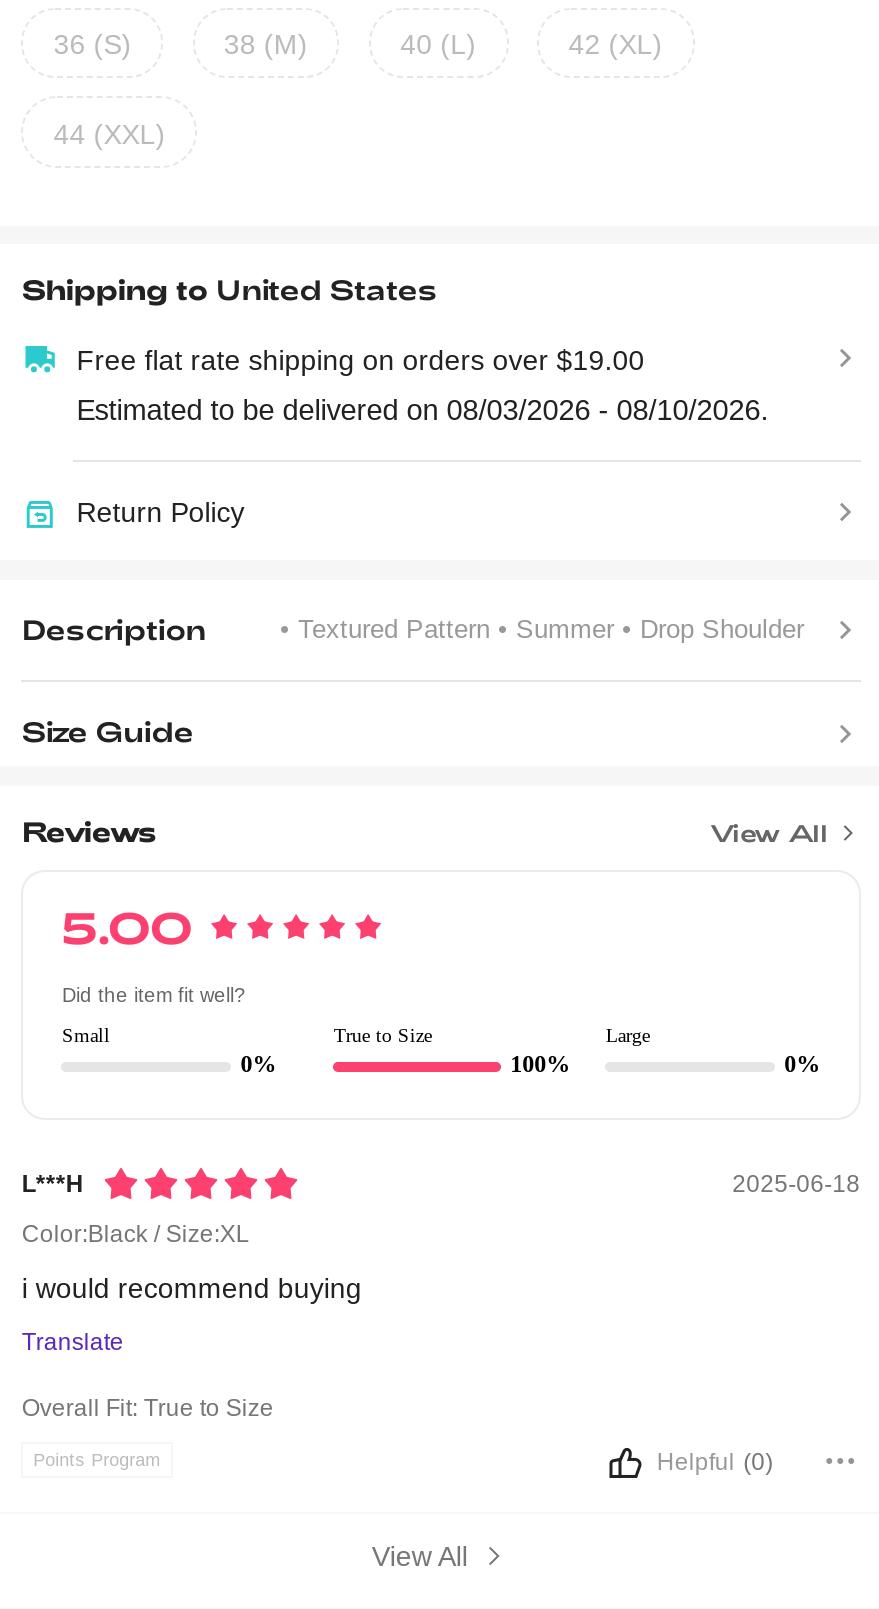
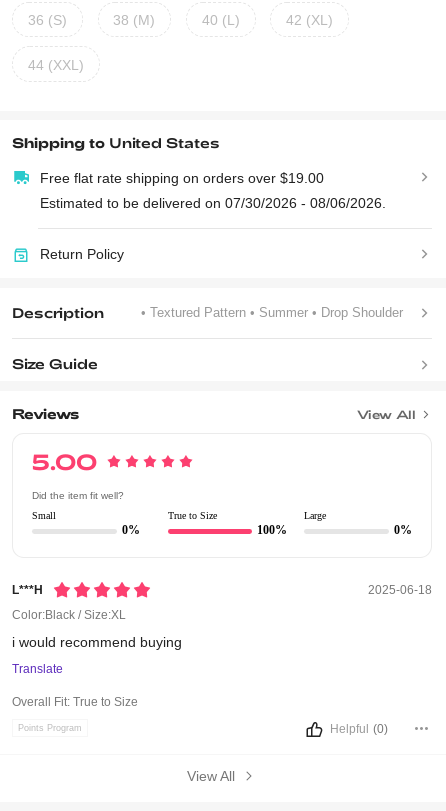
[76,394,768,426] Estimated to be delivered on 08/03/2026 - 08/10/2026. -> [40,195,386,211] Estimated to be delivered on 07/30/2026 - 08/06/2026.

